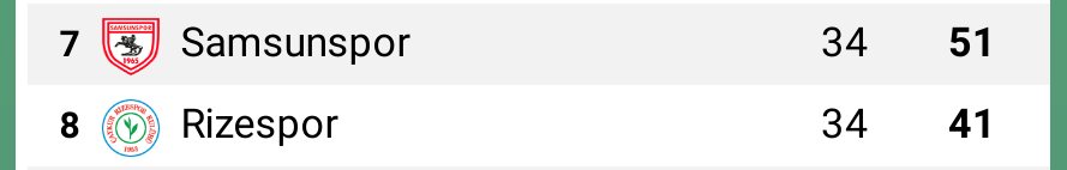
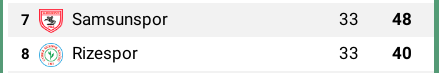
[821,18,869,66] 34 -> [338,9,358,29] 33
[948,18,996,66] 51 -> [391,9,411,29] 48
[821,99,869,147] 34 -> [338,43,358,63] 33
[948,99,996,147] 41 -> [391,43,411,63] 40

